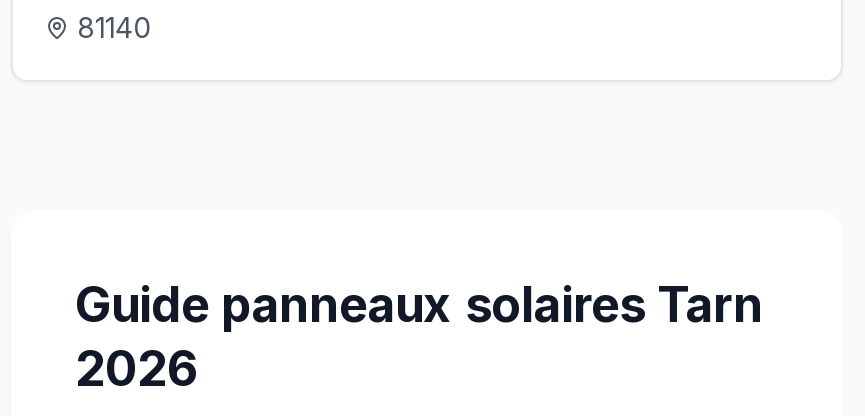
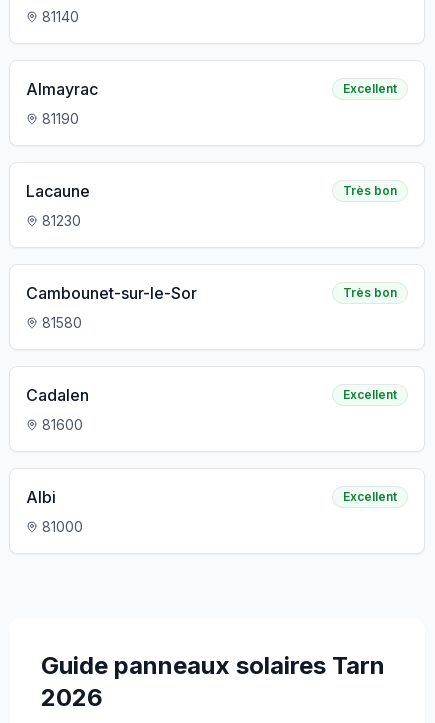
none -> [26,79,397,127] Almayrac | Excellent | 81190
none -> [26,181,397,229] Lacaune | Très bon | 81230
none -> [26,283,397,331] Cambounet-sur-le-Sor | Très bon | 81580
none -> [26,385,397,433] Cadalen | Excellent | 81600
none -> [26,487,397,535] Albi | Excellent | 81000

